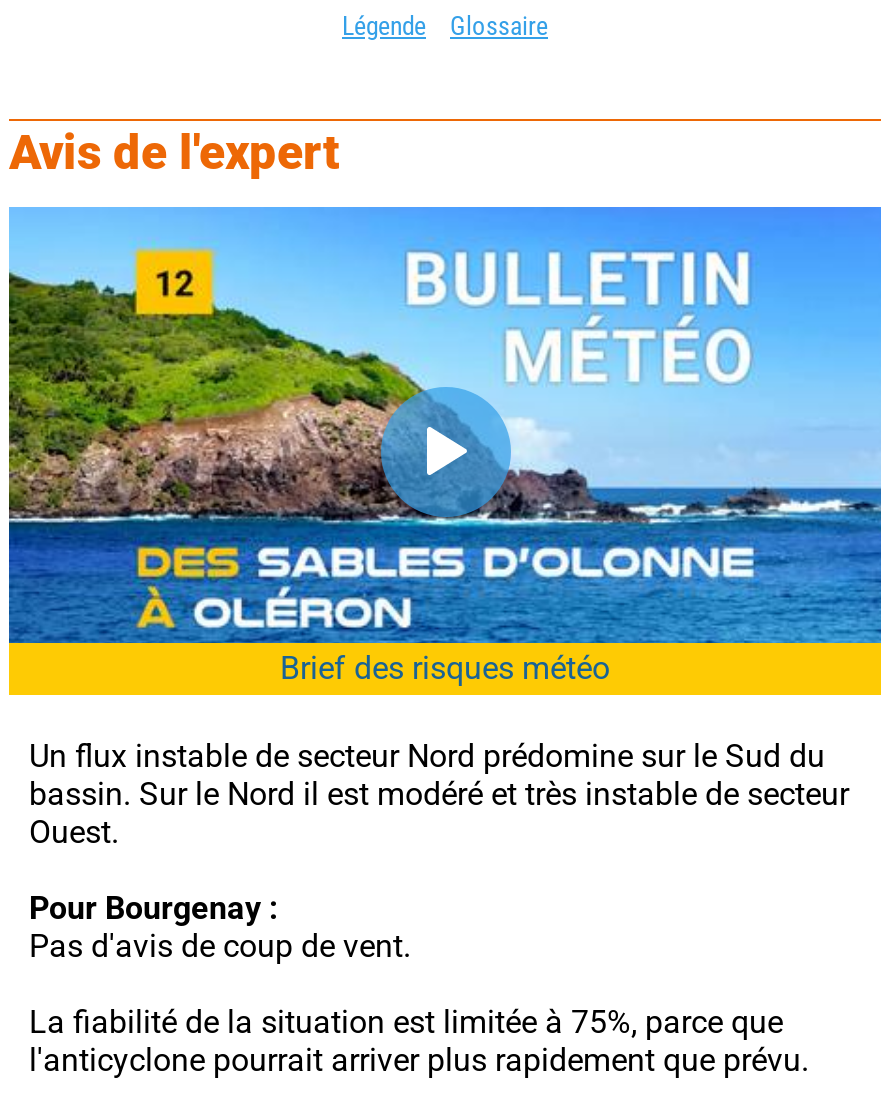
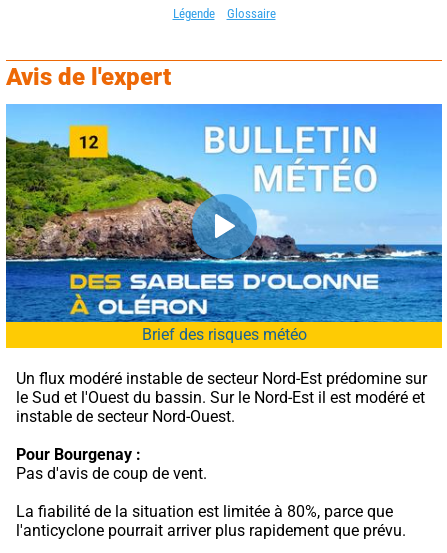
[29,737,849,851] Un flux instable de secteur Nord prédomine sur le Sud du | bassin. Sur le Nord il est modéré et très instable de secteur | Ouest. -> [16,369,427,426] Un flux modéré instable de secteur Nord-Est prédomine sur | le Sud et l'Ouest du bassin. Sur le Nord-Est il est modéré et | instable de secteur Nord-Ouest.
[29,1003,783,1041] La fiabilité de la situation est limitée à 75%, parce que -> [16,502,393,521] La fiabilité de la situation est limitée à 80%, parce que

